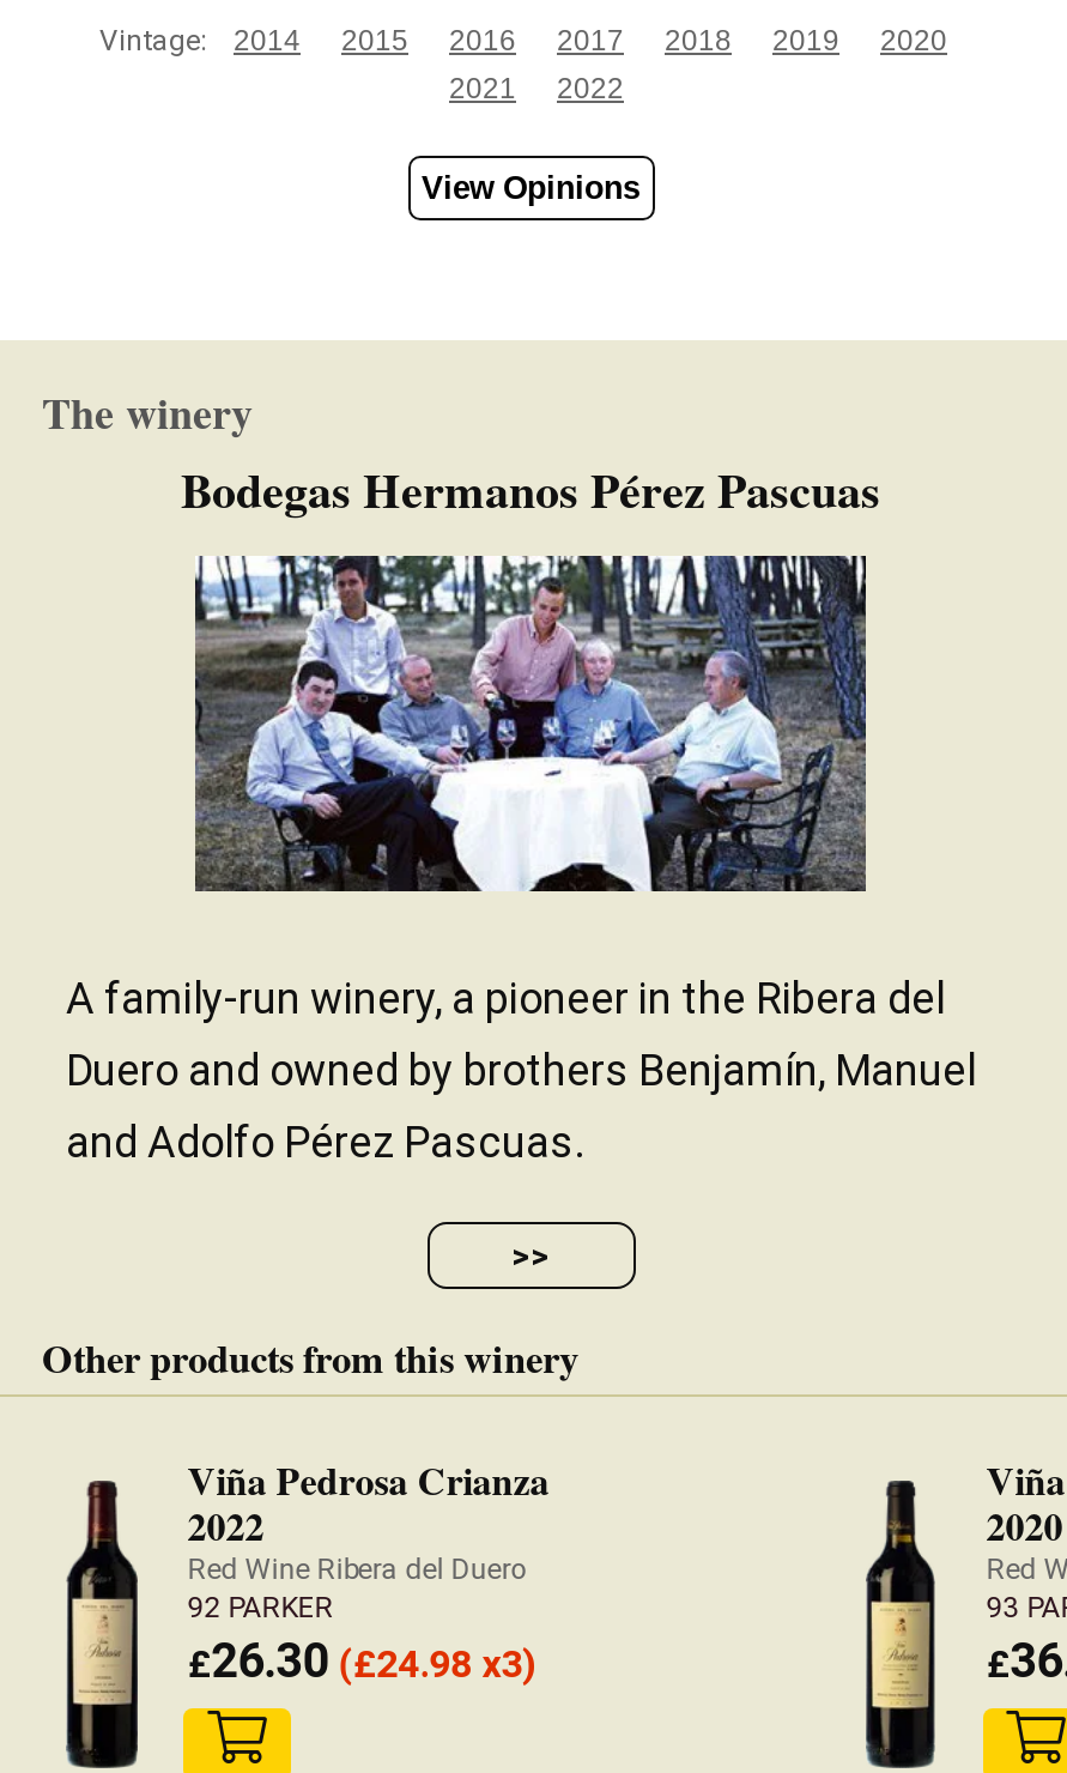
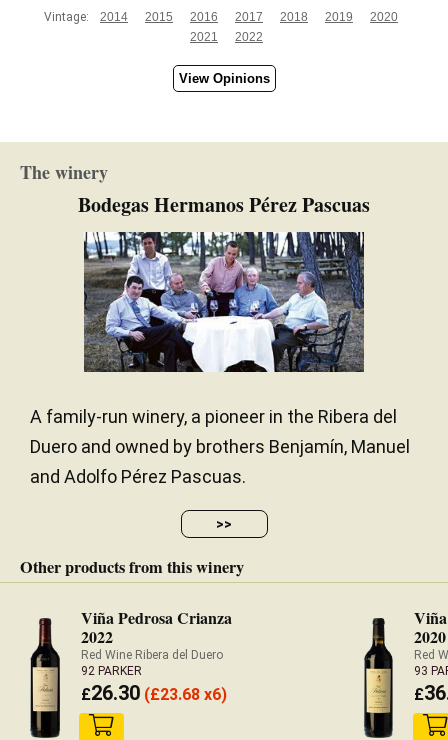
[187,1630,537,1688] £26.30 (£24.98 x3) -> [81,680,227,704] £26.30 (£23.68 x6)

